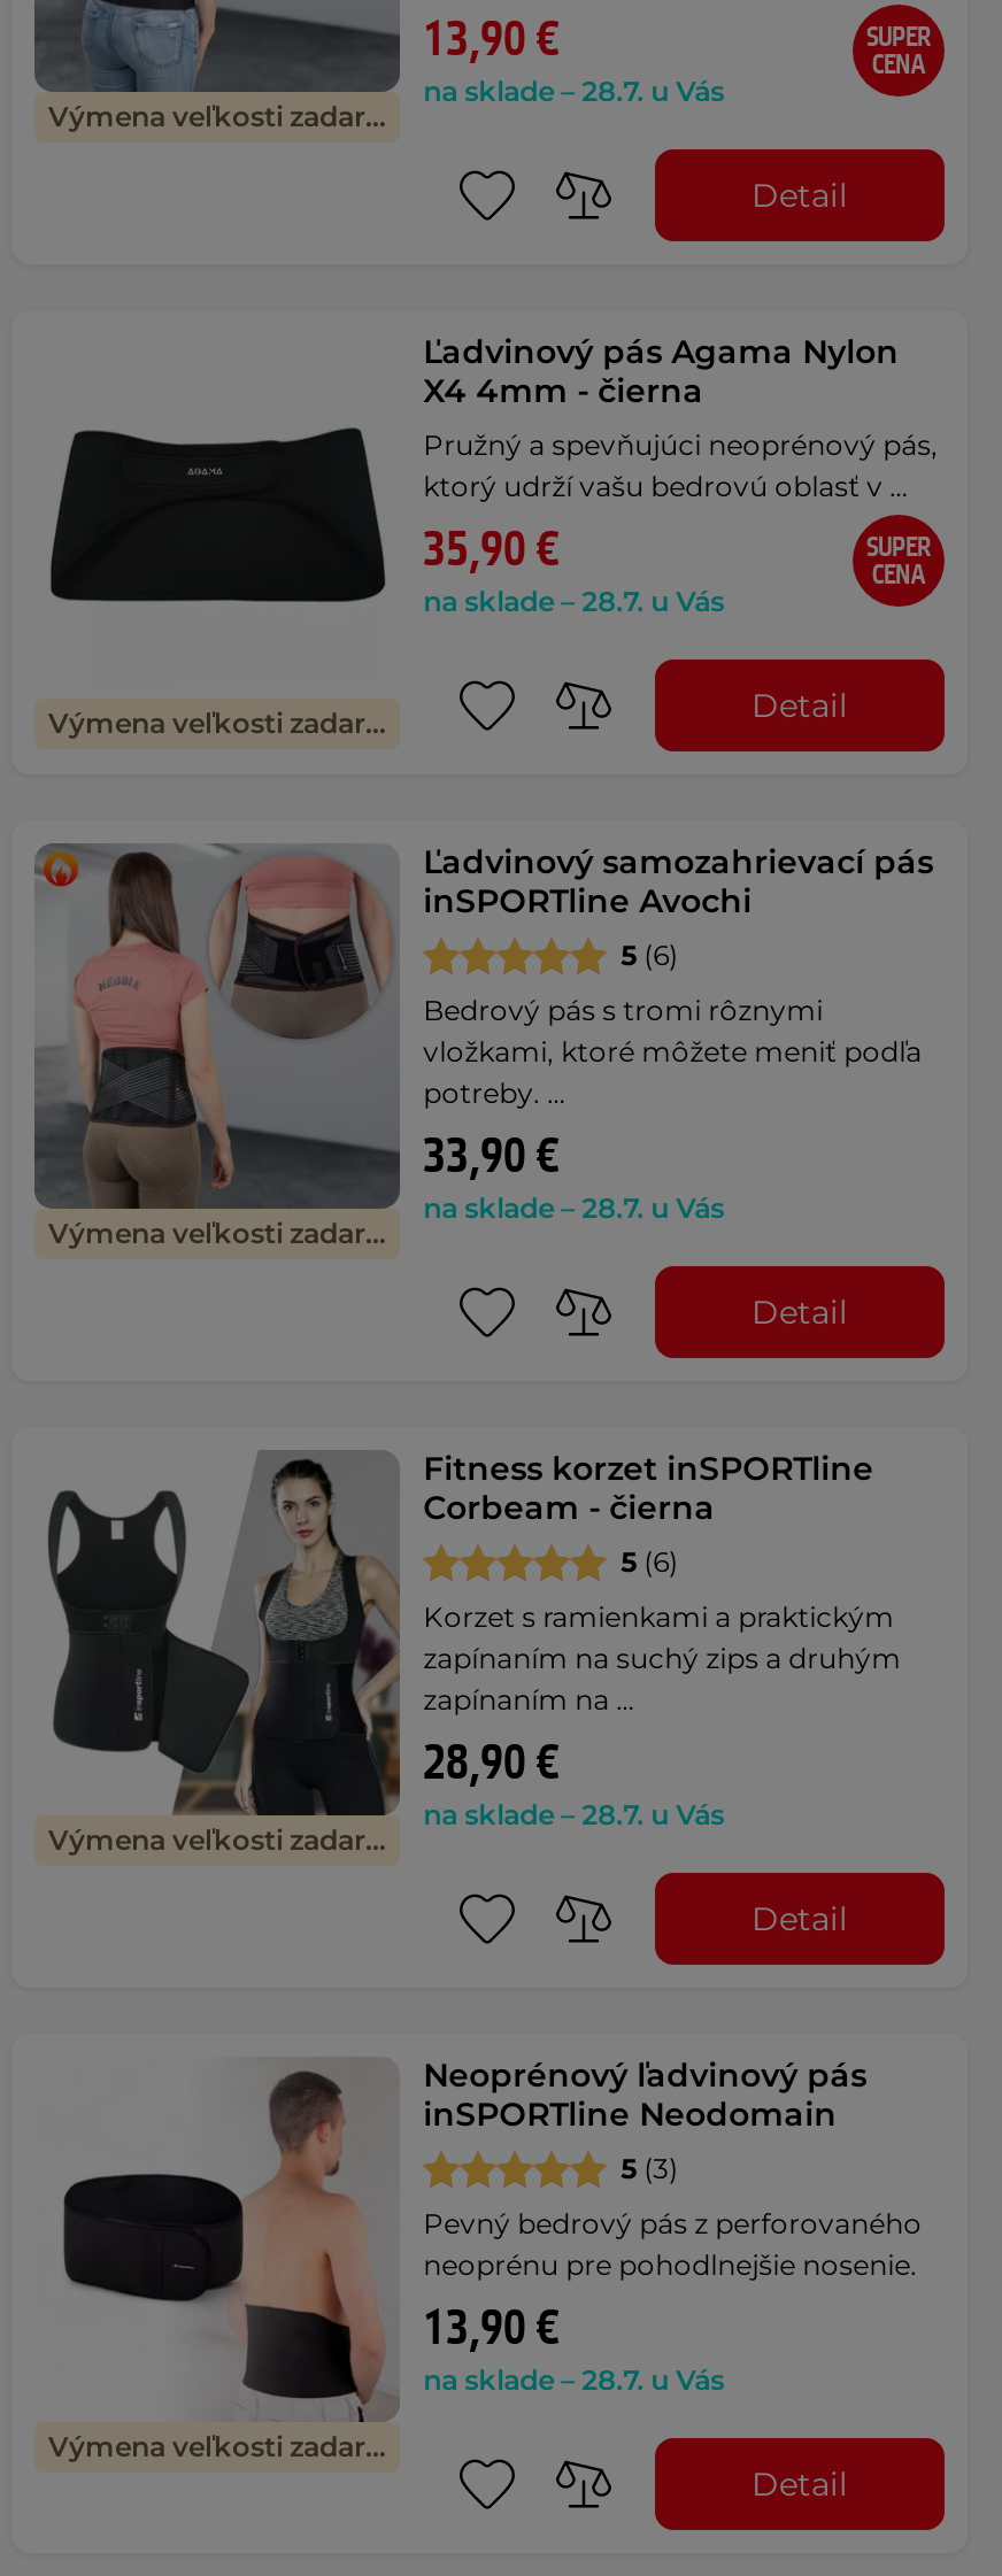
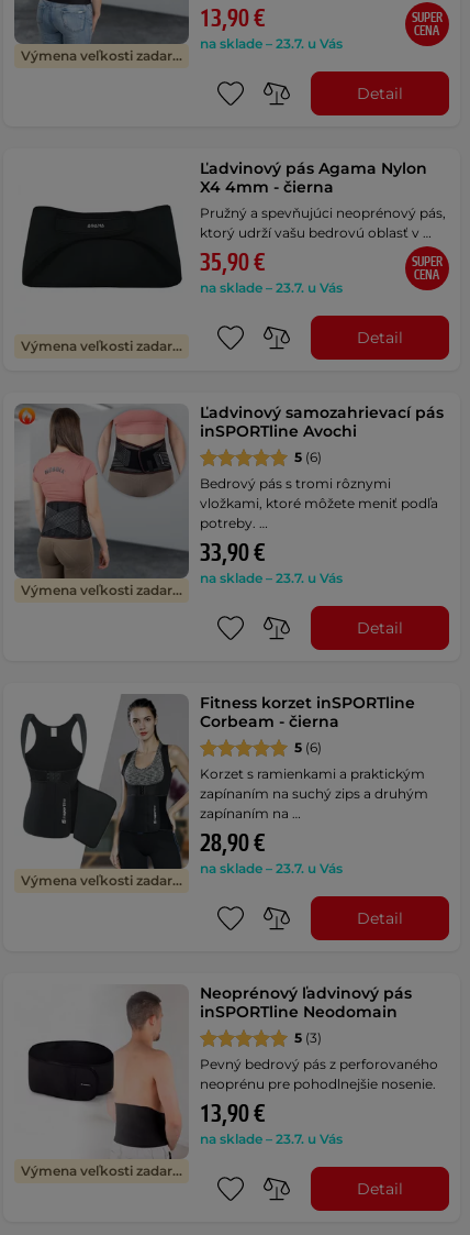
[423,74,724,109] na sklade – 28.7. u Vás -> [200,36,343,52] na sklade – 23.7. u Vás
[423,584,724,619] na sklade – 28.7. u Vás -> [200,280,343,296] na sklade – 23.7. u Vás
[423,1191,724,1225] na sklade – 28.7. u Vás -> [200,570,343,586] na sklade – 23.7. u Vás
[423,1798,724,1832] na sklade – 28.7. u Vás -> [200,860,343,877] na sklade – 23.7. u Vás
[423,2363,724,2397] na sklade – 28.7. u Vás -> [200,1131,343,1147] na sklade – 23.7. u Vás

